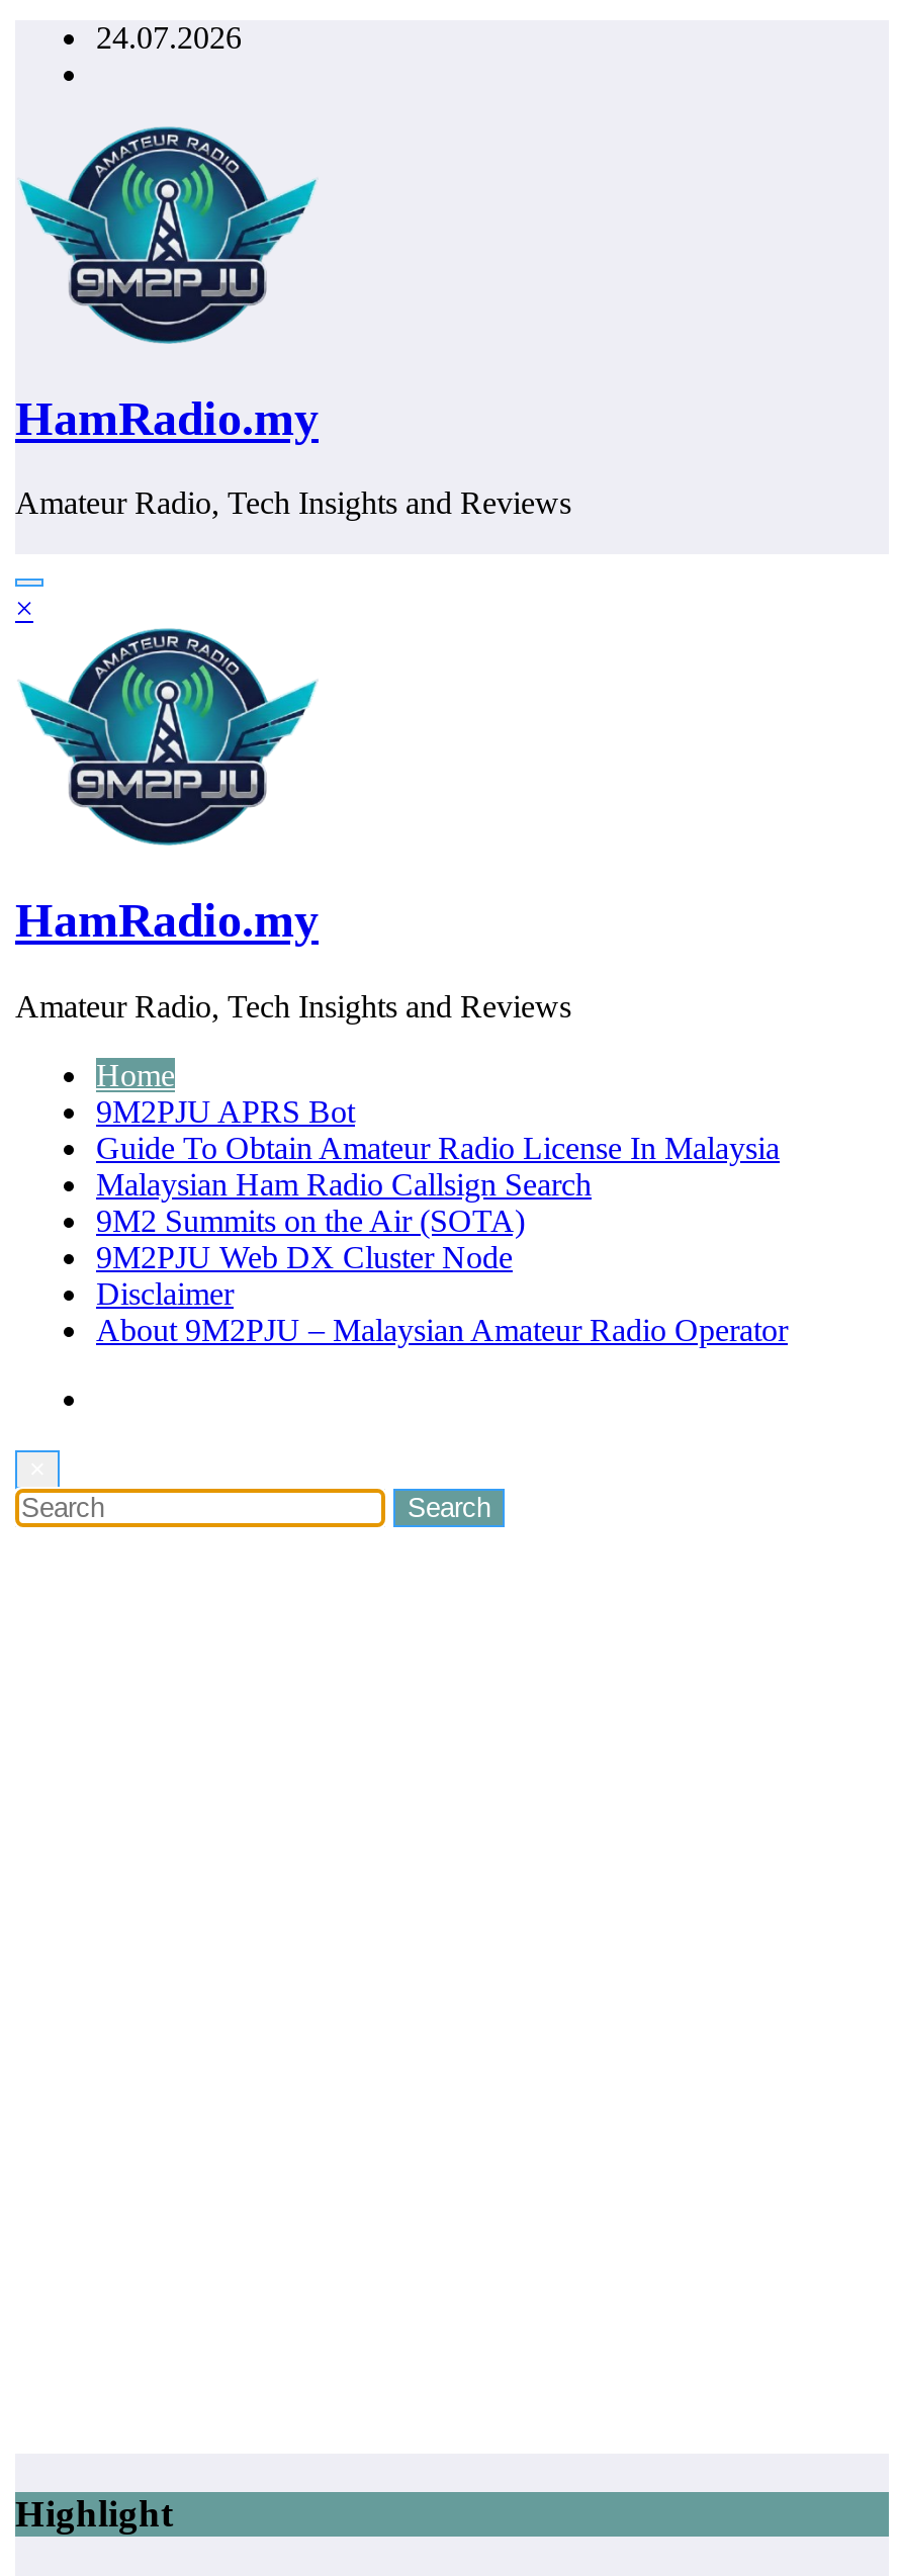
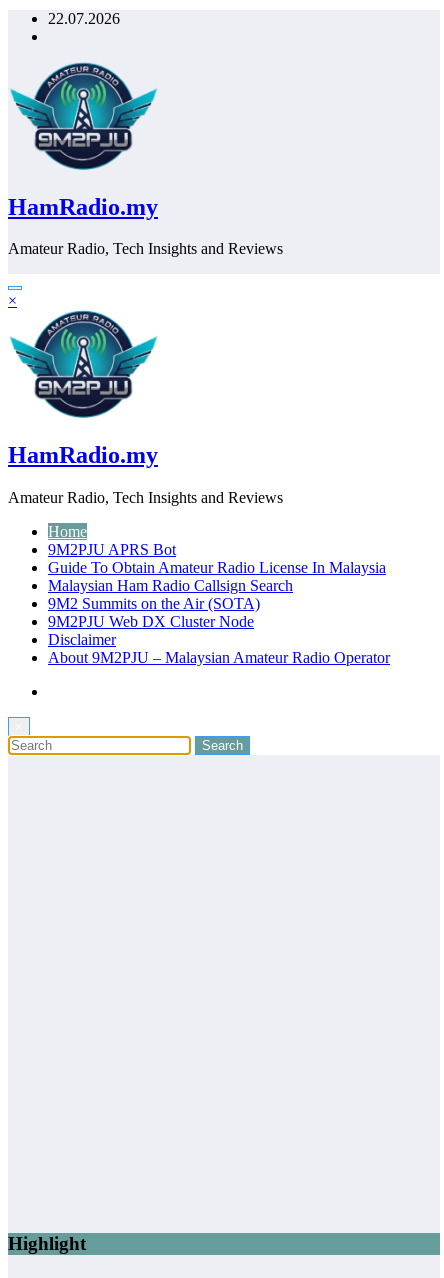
[96,20,242,55] 24.07.2026 -> [48,10,120,27] 22.07.2026

